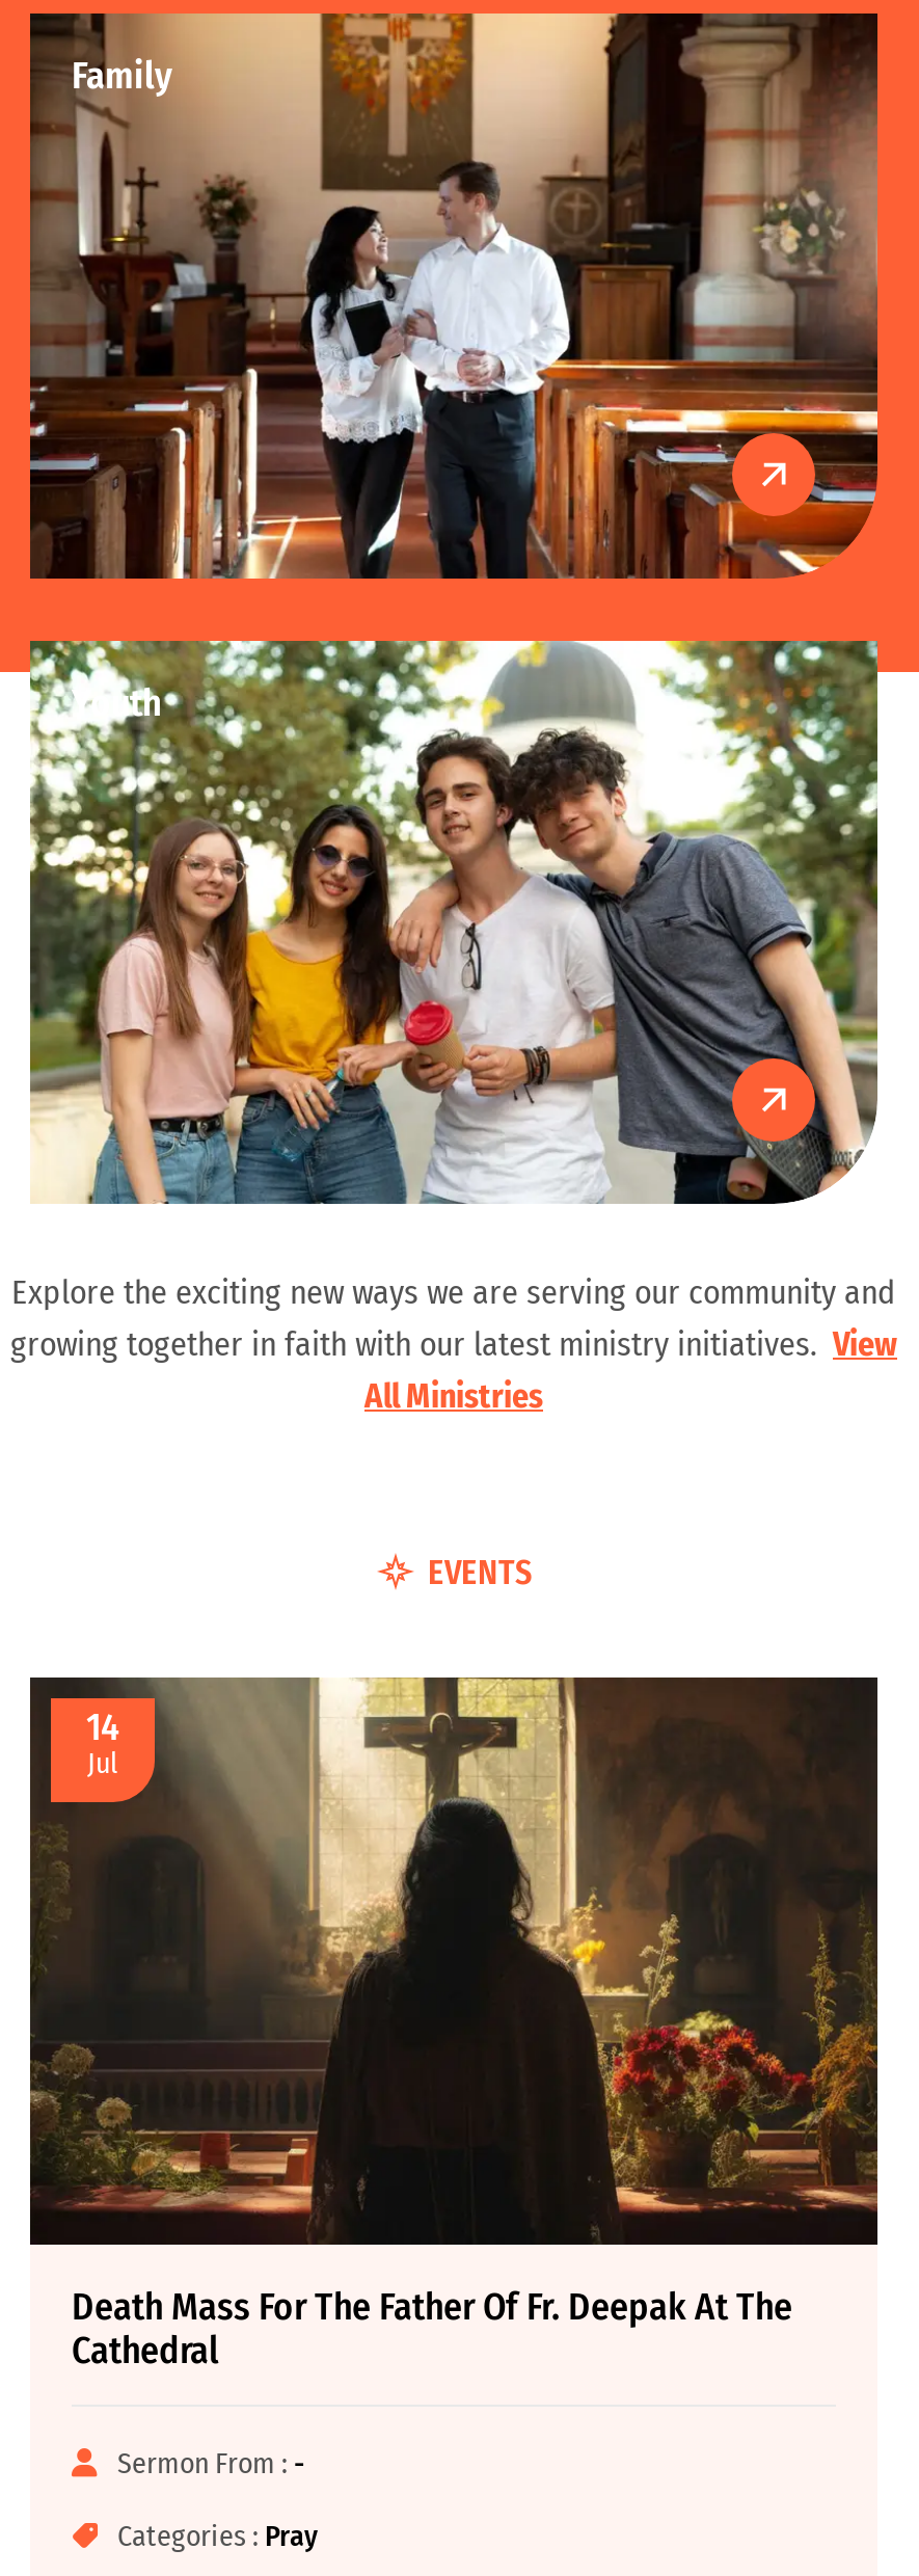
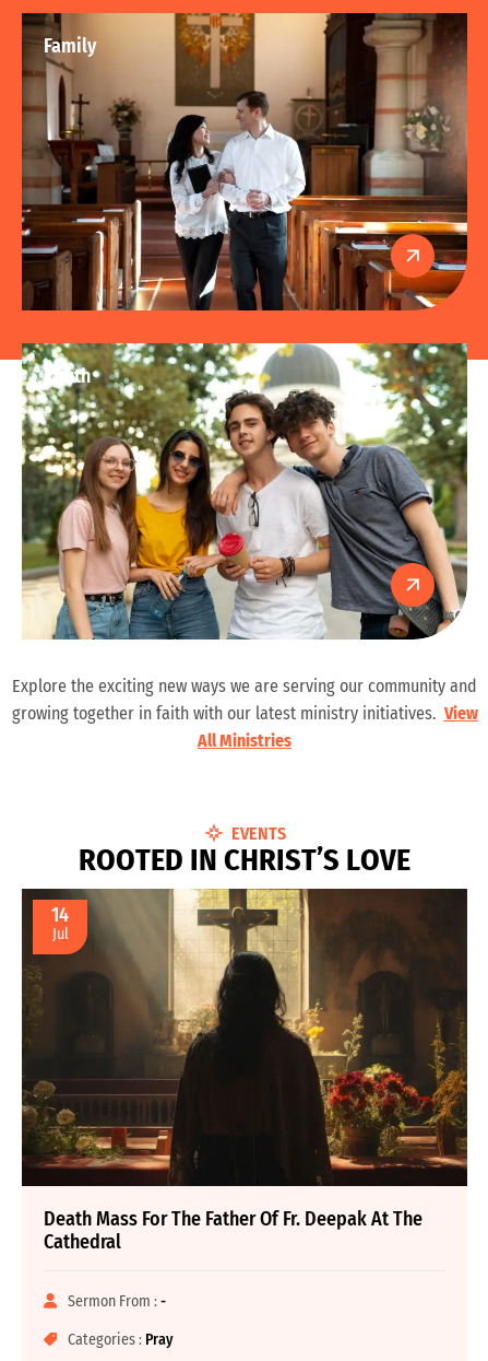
none -> [79,842,410,878] ROOTED I N CHRIST’S LOVE

